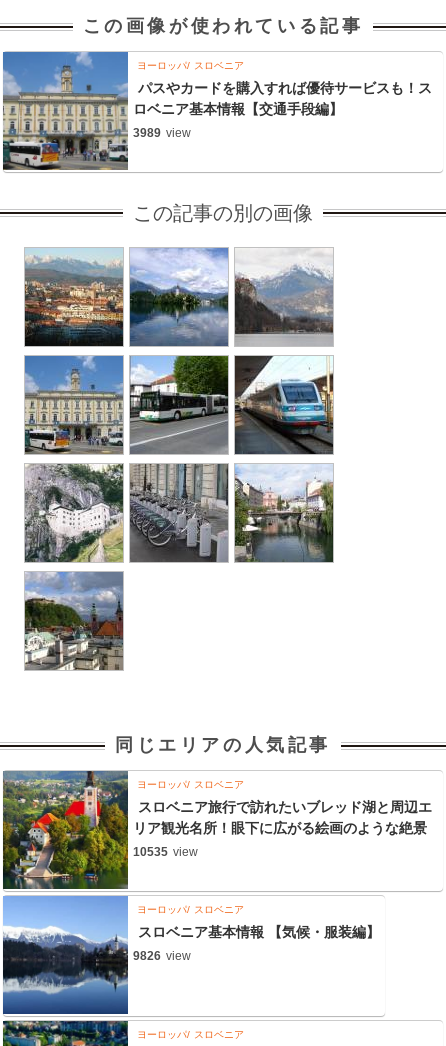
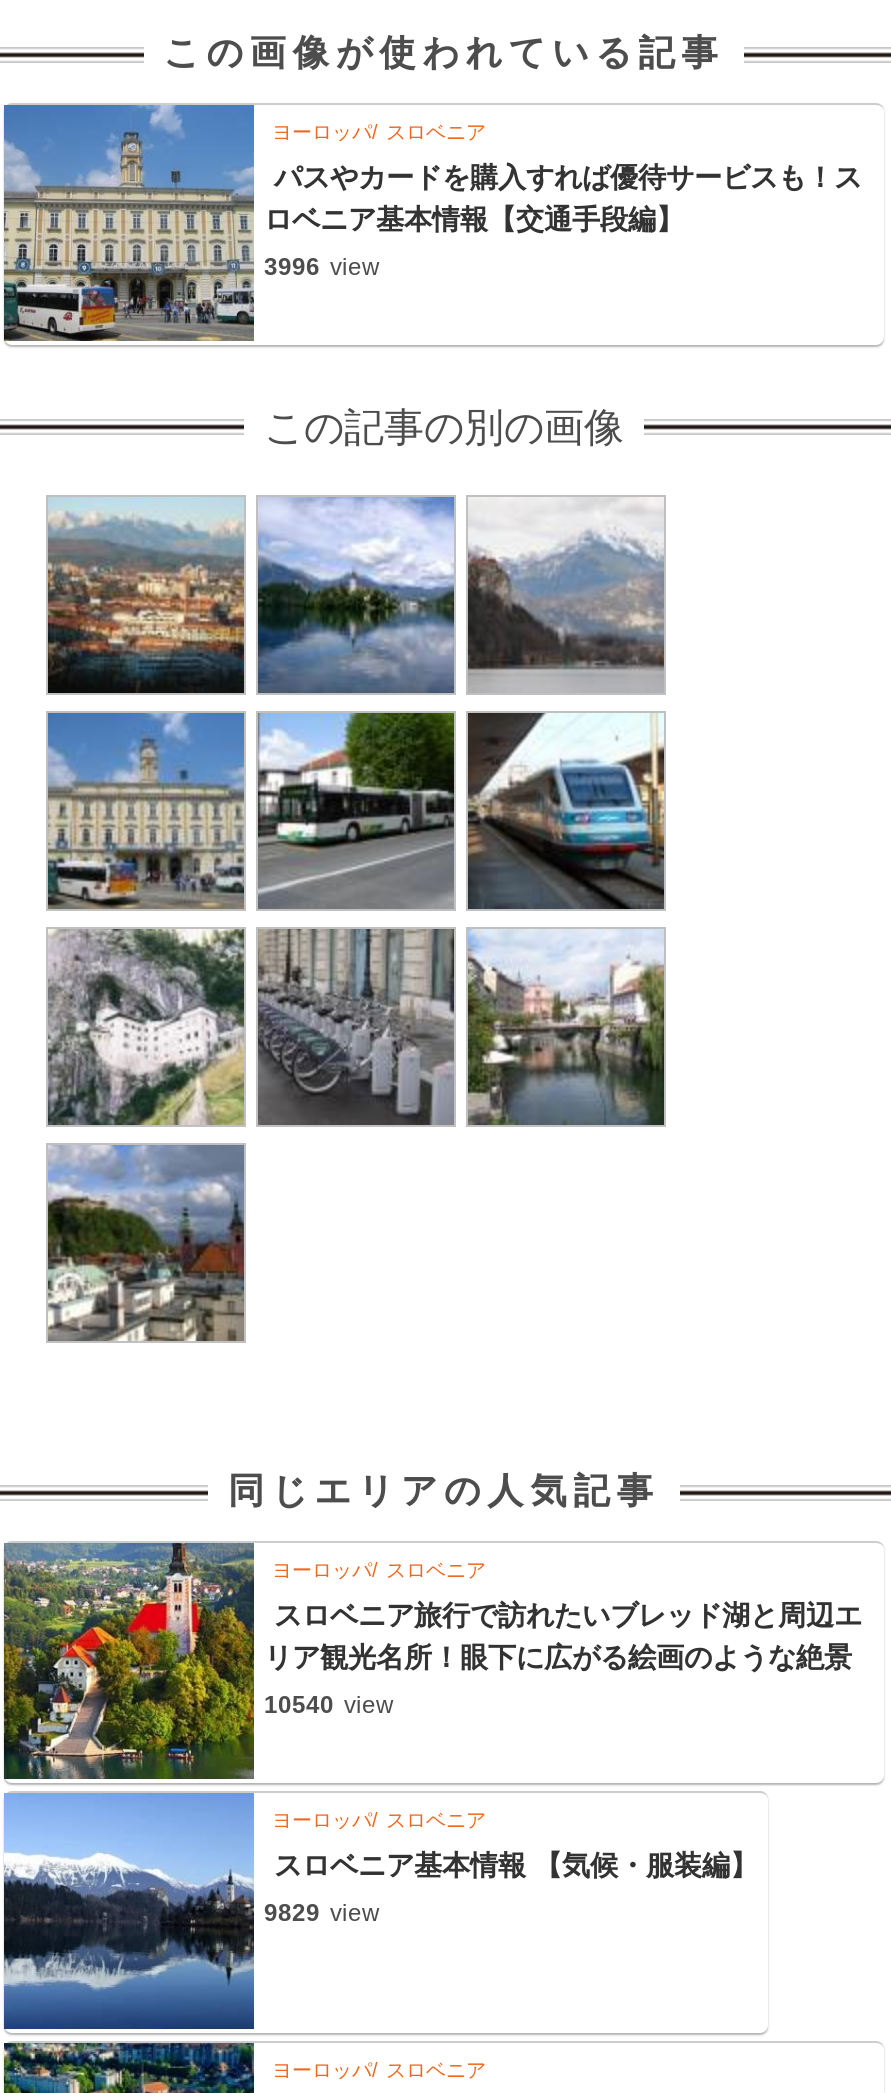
[133,126,191,140] 3989 view -> [264,252,380,280] 3996 view
[133,845,198,859] 10535 view -> [264,1690,394,1718] 10540 view
[133,949,191,963] 9826 view -> [264,1898,380,1926] 9829 view

